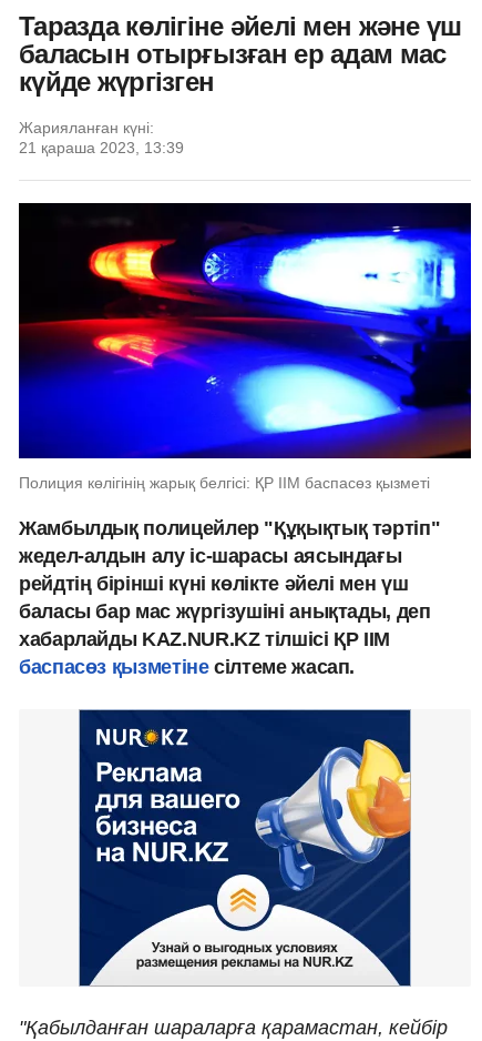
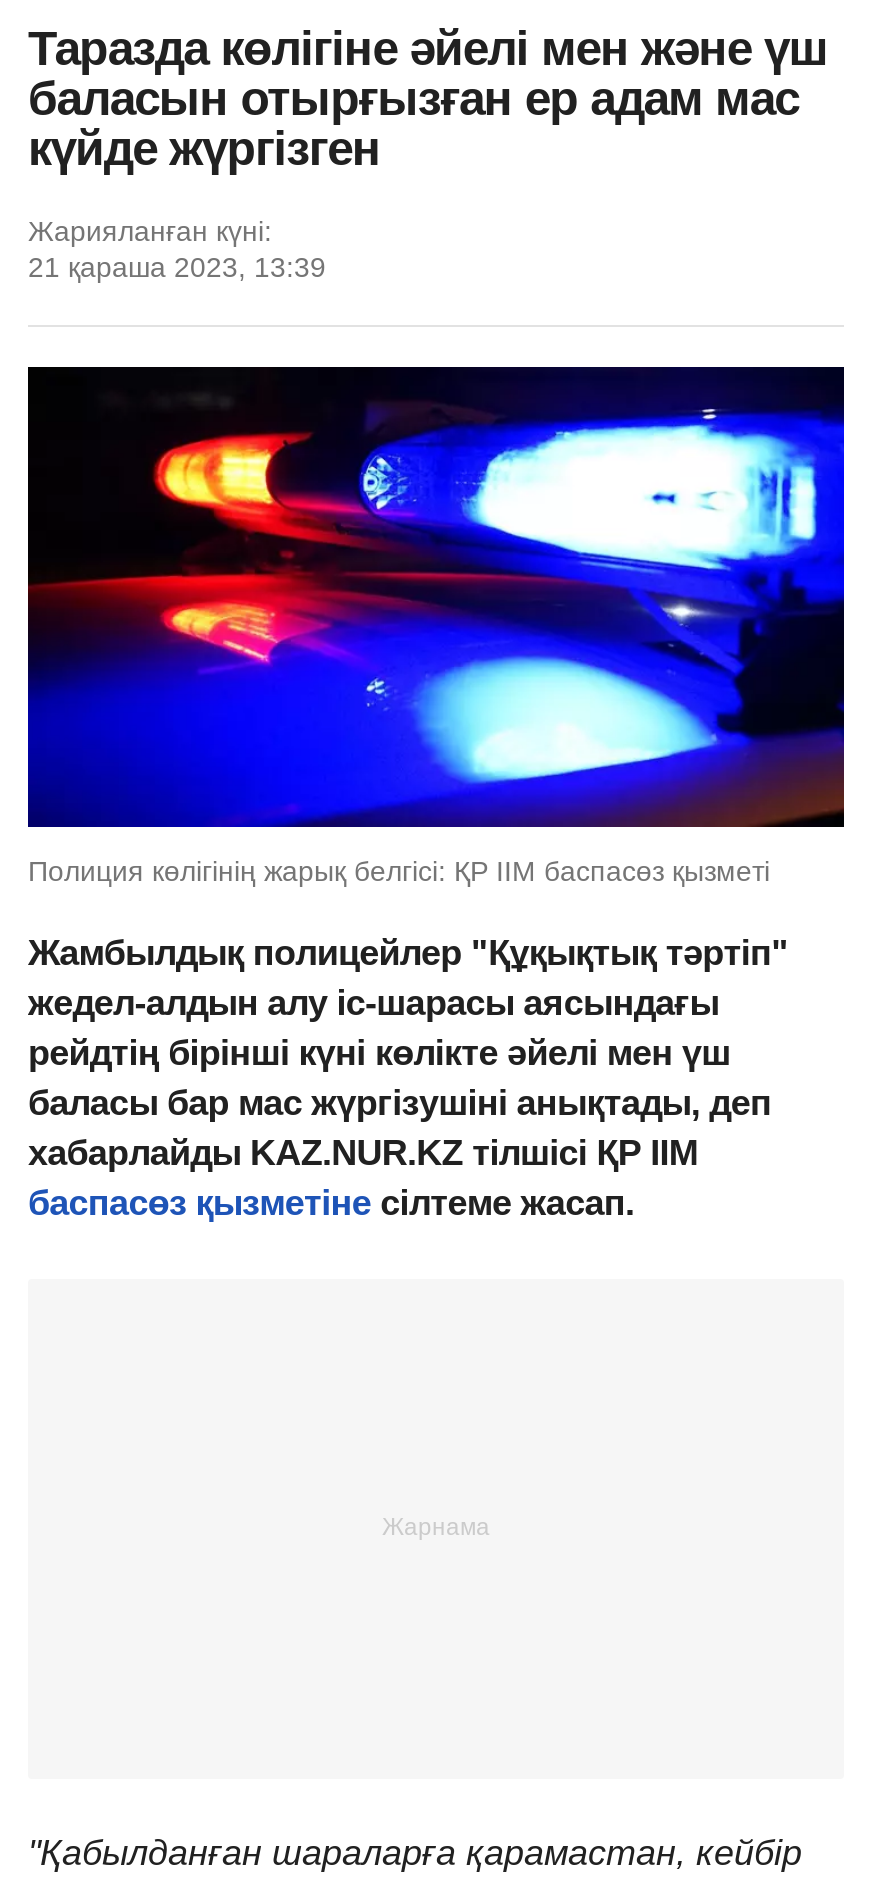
[78,708,412,988] [image] -> none

